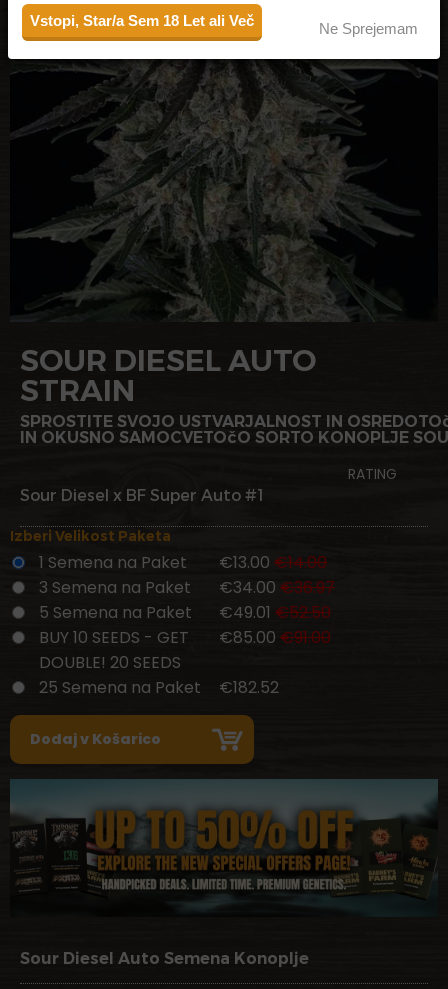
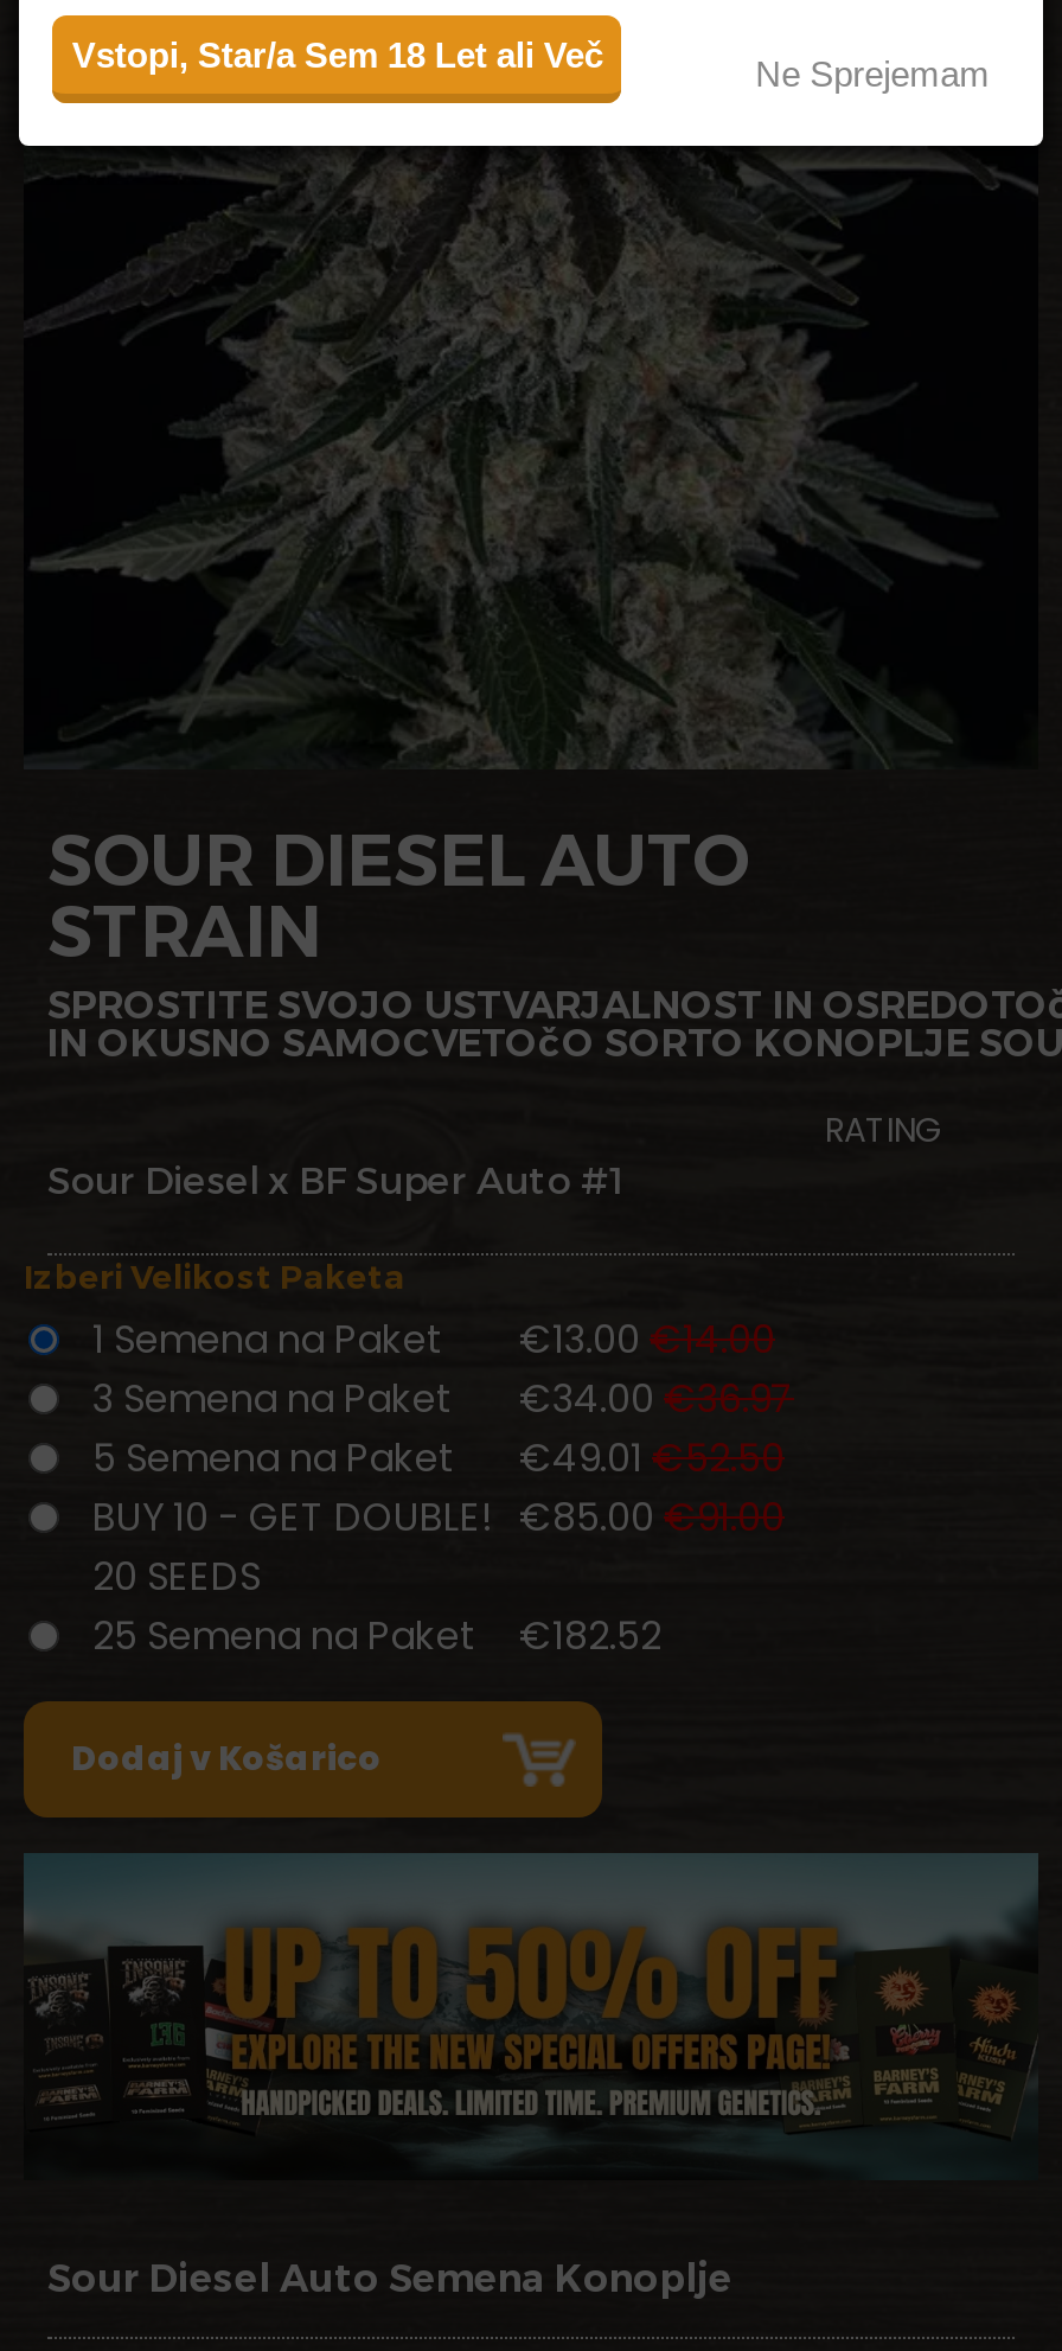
[39,626,189,674] BUY 10 SEEDS - GET | DOUBLE! 20 SEEDS -> [92,1489,493,1603] BUY 10 - GET DOUBLE! | 20 SEEDS

